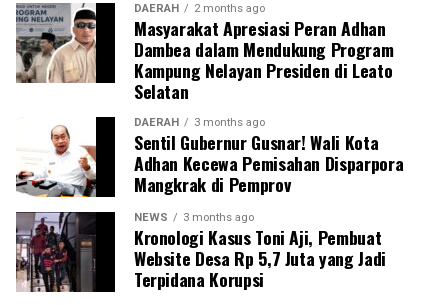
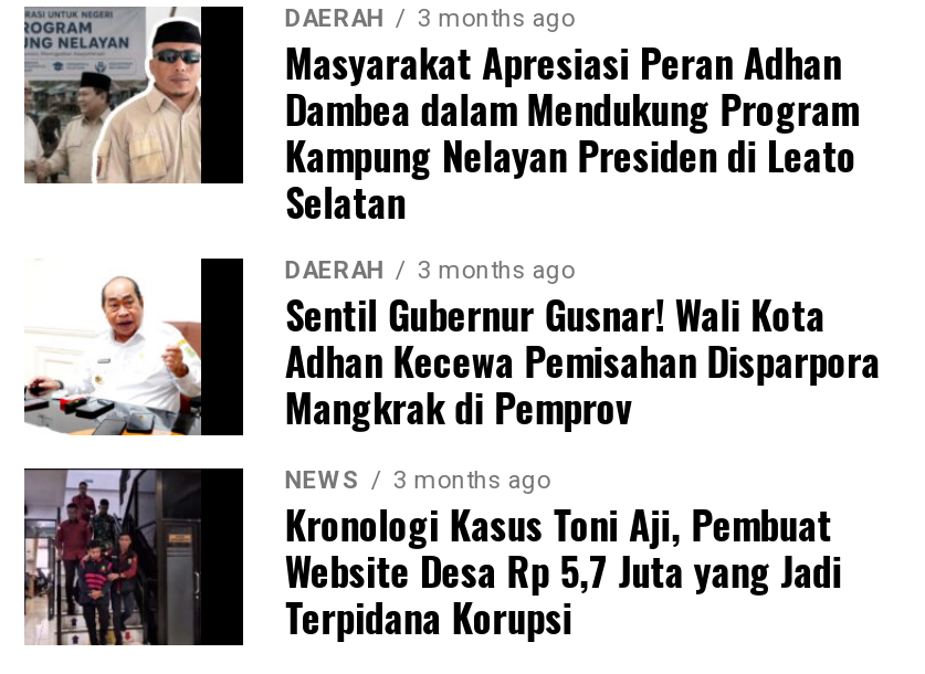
[134,2,265,15] DAERAH 2 months ago -> [285,5,574,34] DAERAH 3 months ago

